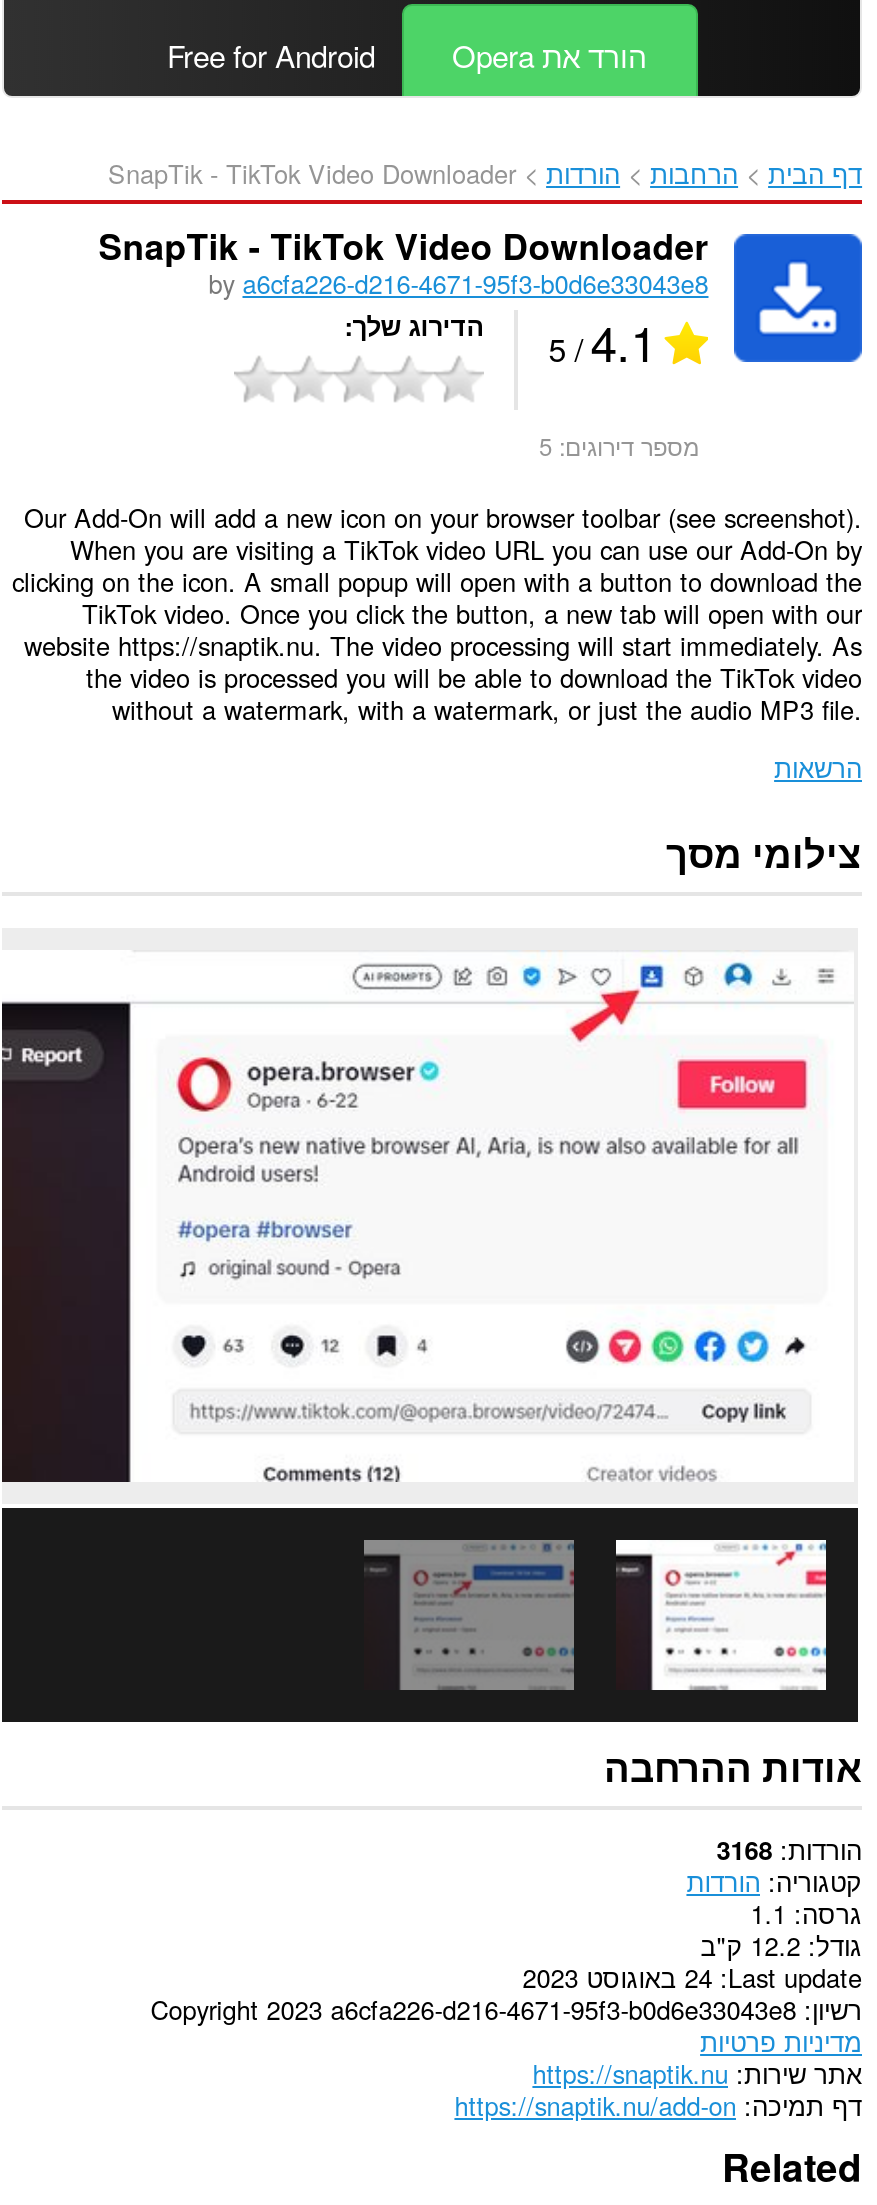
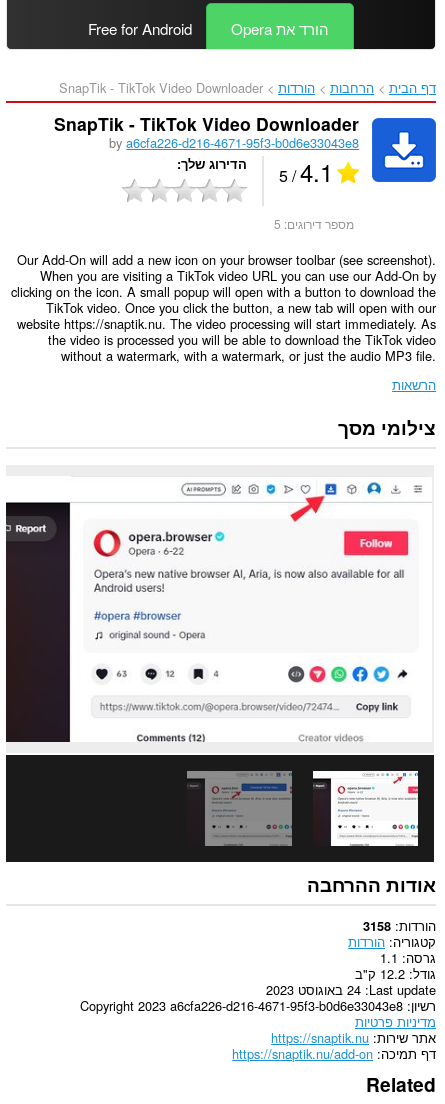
[716,1831,862,1869] הורדות 3168 -> [363,916,436,935] הורדות 3158

